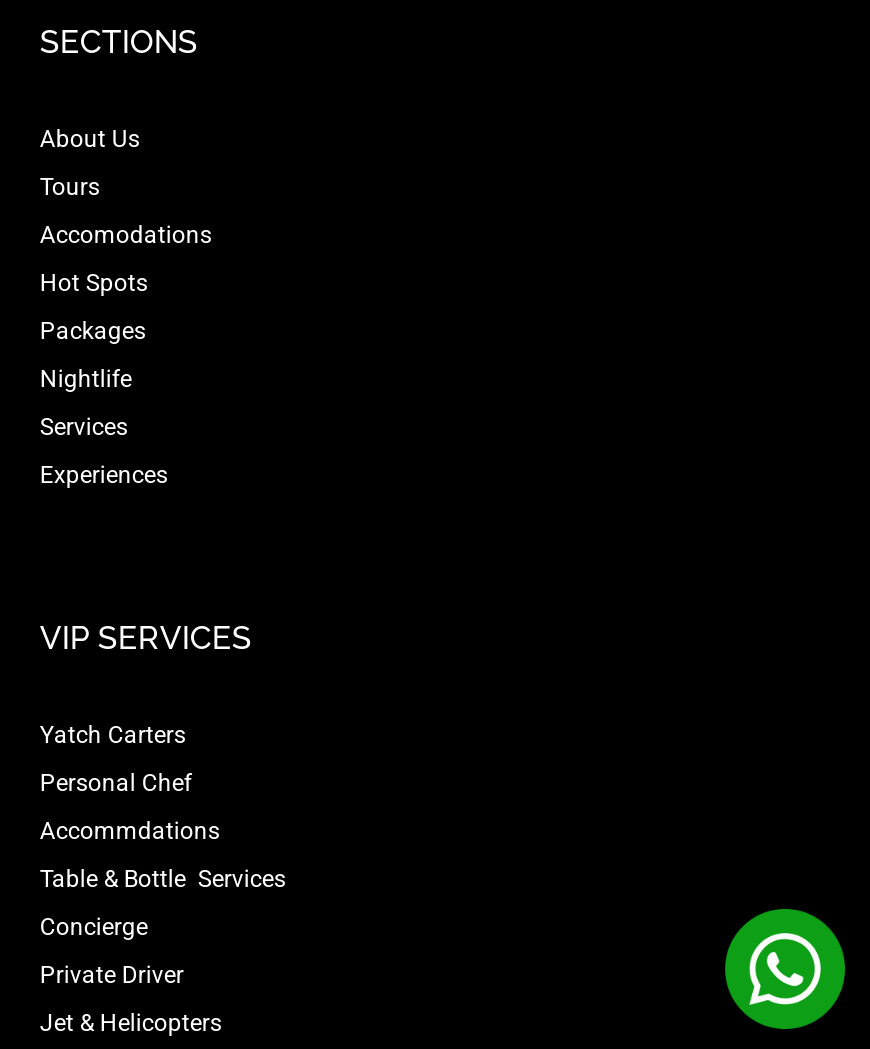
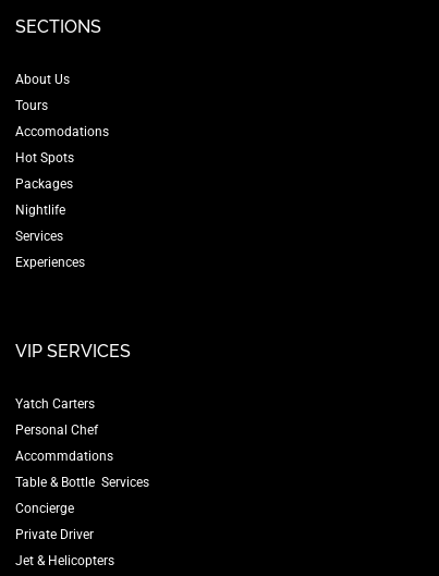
[723,906,847,1032] [image] -> none

